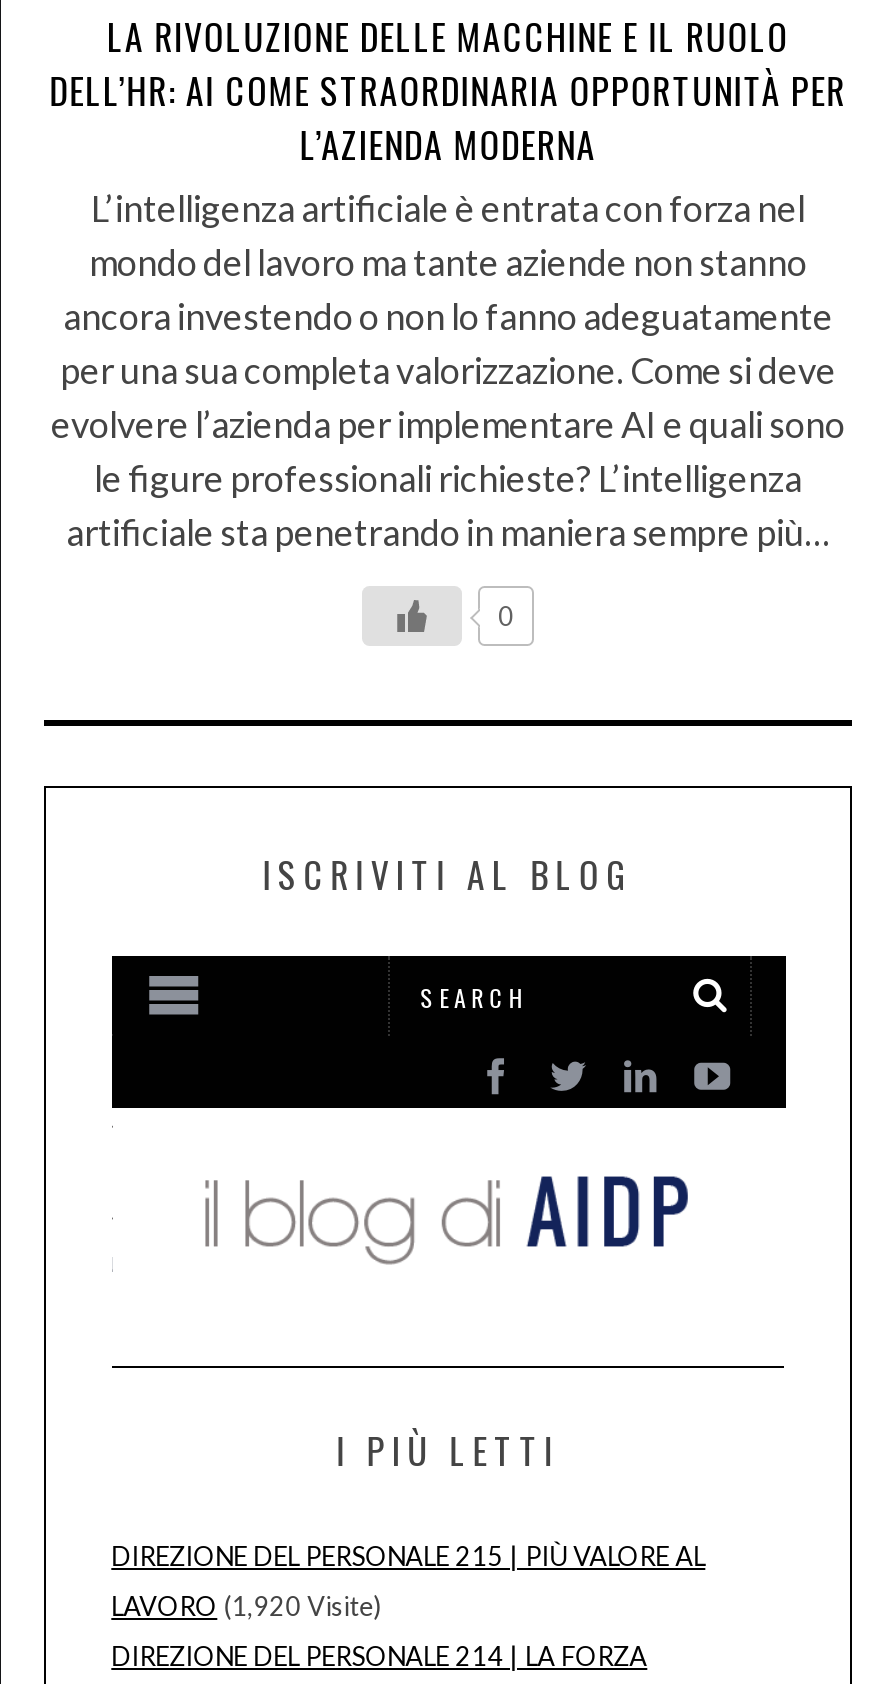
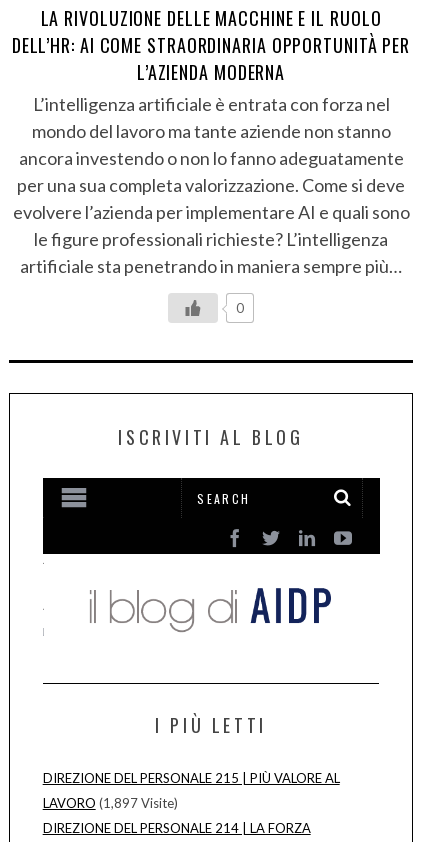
[111,1590,381,1622] LAVORO (1,920 Visite) -> [43,795,178,811] LAVORO (1,897 Visite)

